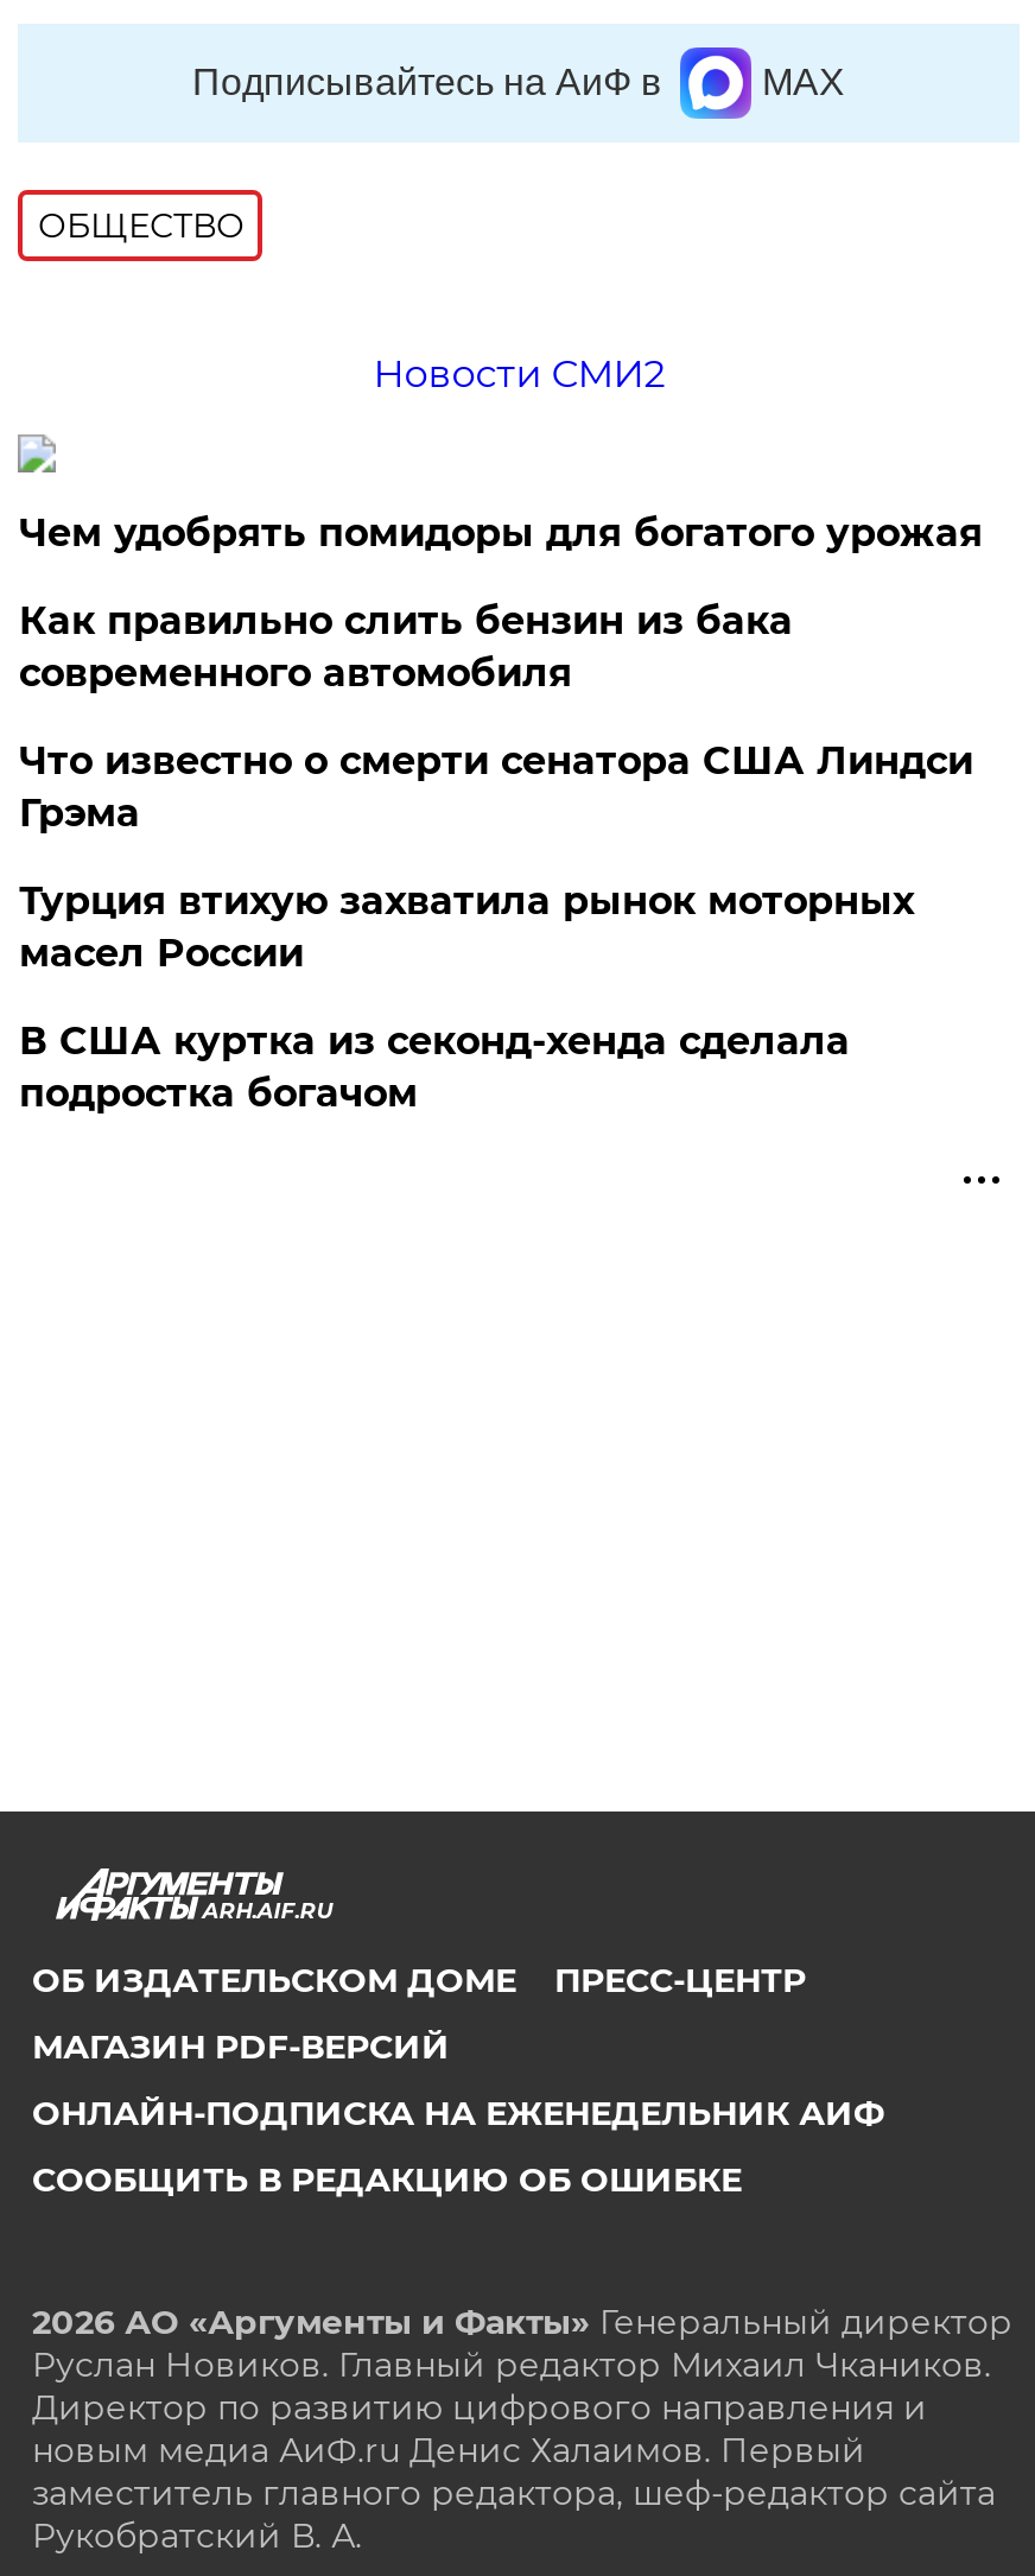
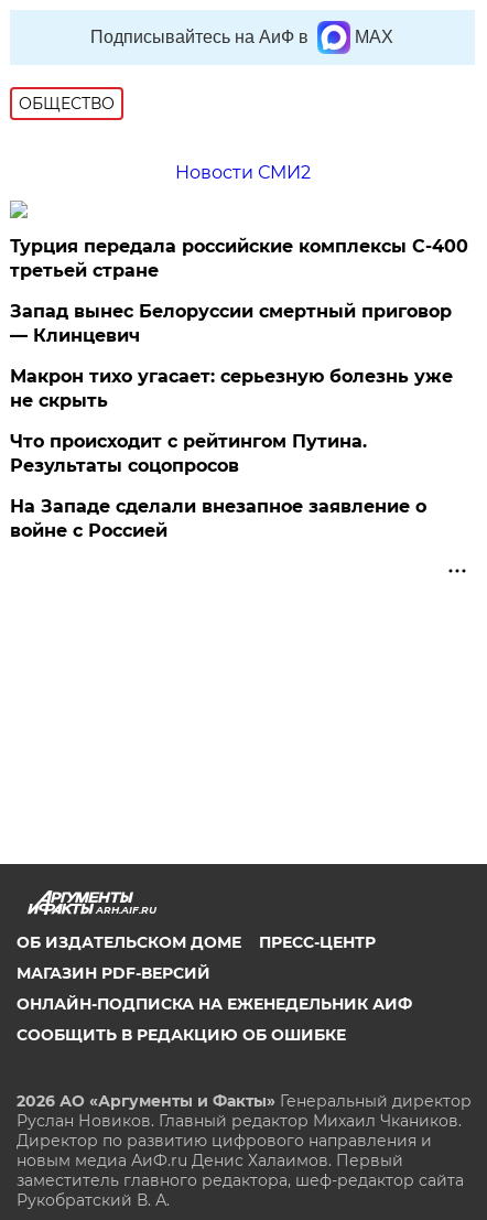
[19,510,983,555] Чем удобрять помидоры для богатого урожая -> [10,236,469,281] Турция передала российские комплексы С-400 | третьей стране
[19,598,793,695] Как правильно слить бензин из бака | современного автомобиля -> [10,301,452,346] Запад вынес Белоруссии смертный приговор | — Клинцевич
[19,738,973,835] Что известно о смерти сенатора США Линдси | Грэма -> [10,366,453,411] Макрон тихо угасает: серьезную болезнь уже | не скрыть
[19,878,914,976] Турция втихую захватила рынок моторных | масел России -> [10,431,367,476] Что происходит с рейтингом Путина. | Результаты соцопросов
[19,1018,850,1116] В США куртка из секонд-хенда сделала | подростка богачом -> [10,496,427,541] На Западе сделали внезапное заявление о | войне с Россией

